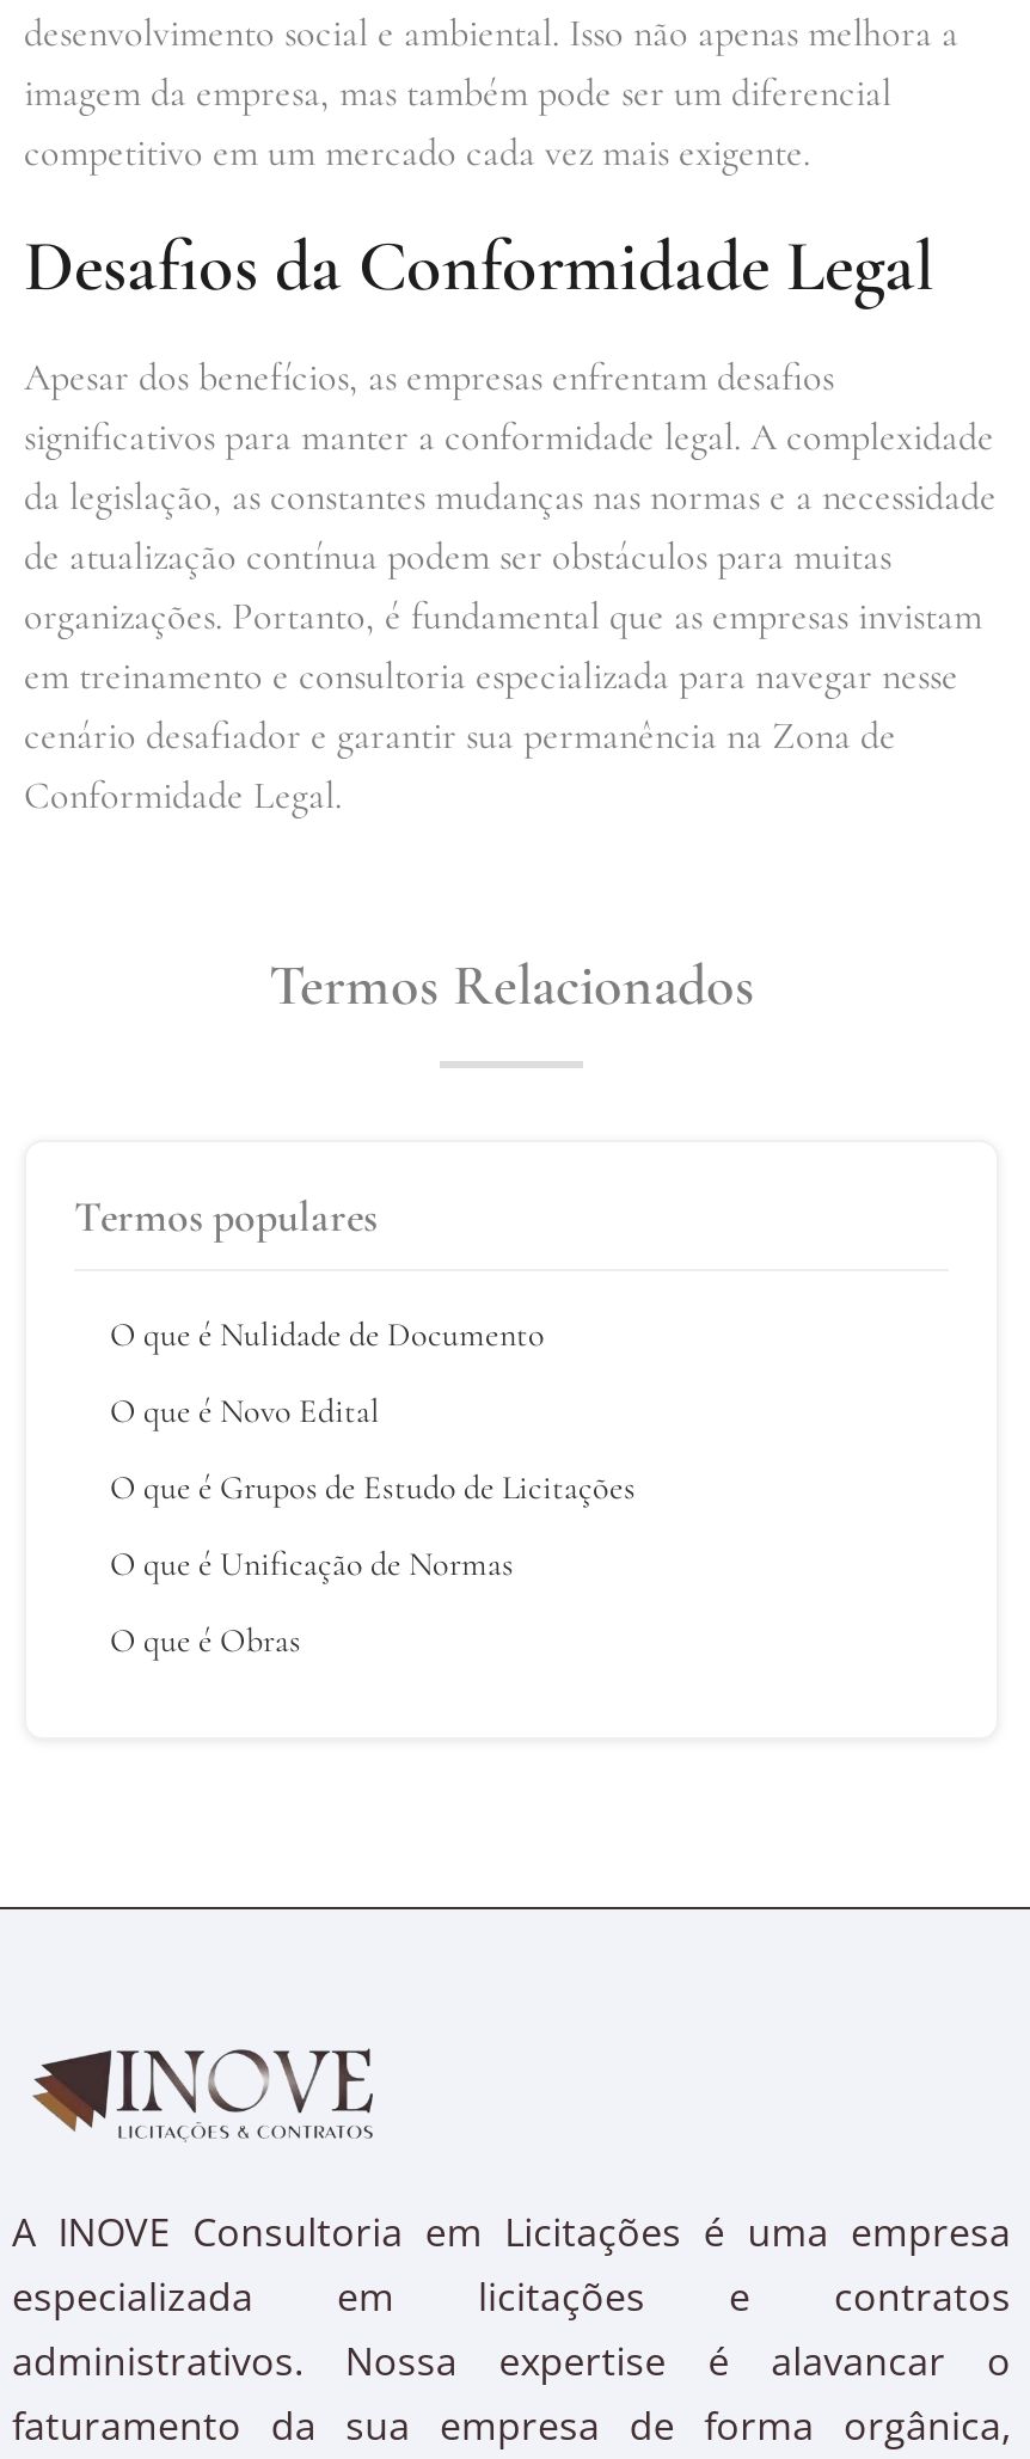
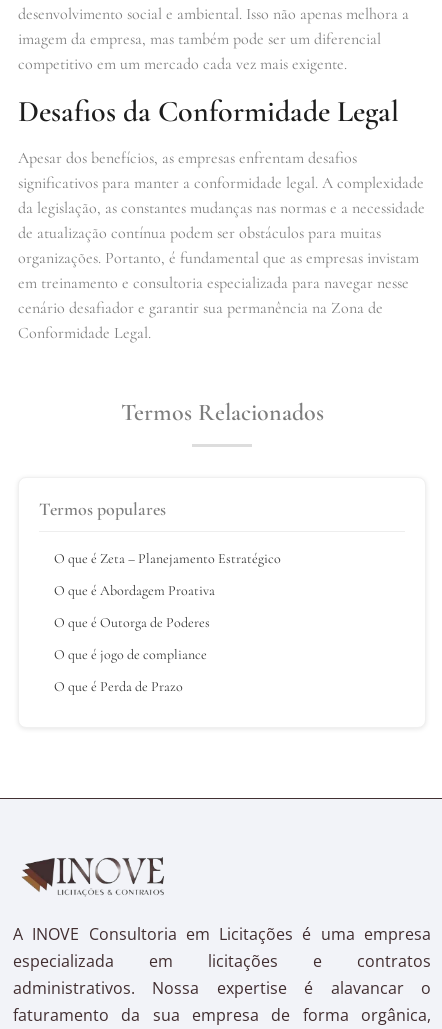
[110,1313,545,1354] O que é Nulidade de Documento -> [54,549,281,566] O que é Zeta – Planejamento Estratégico
[110,1390,380,1430] O que é Novo Edital -> [54,581,215,598] O que é Abordagem Proativa
[110,1466,636,1507] O que é Grupos de Estudo de Licitações -> [54,613,210,630] O que é Outorga de Poderes
[110,1543,514,1583] O que é Unificação de Normas -> [54,645,207,662] O que é jogo de compliance
[110,1619,301,1660] O que é Obras -> [54,677,183,694] O que é Perda de Prazo

